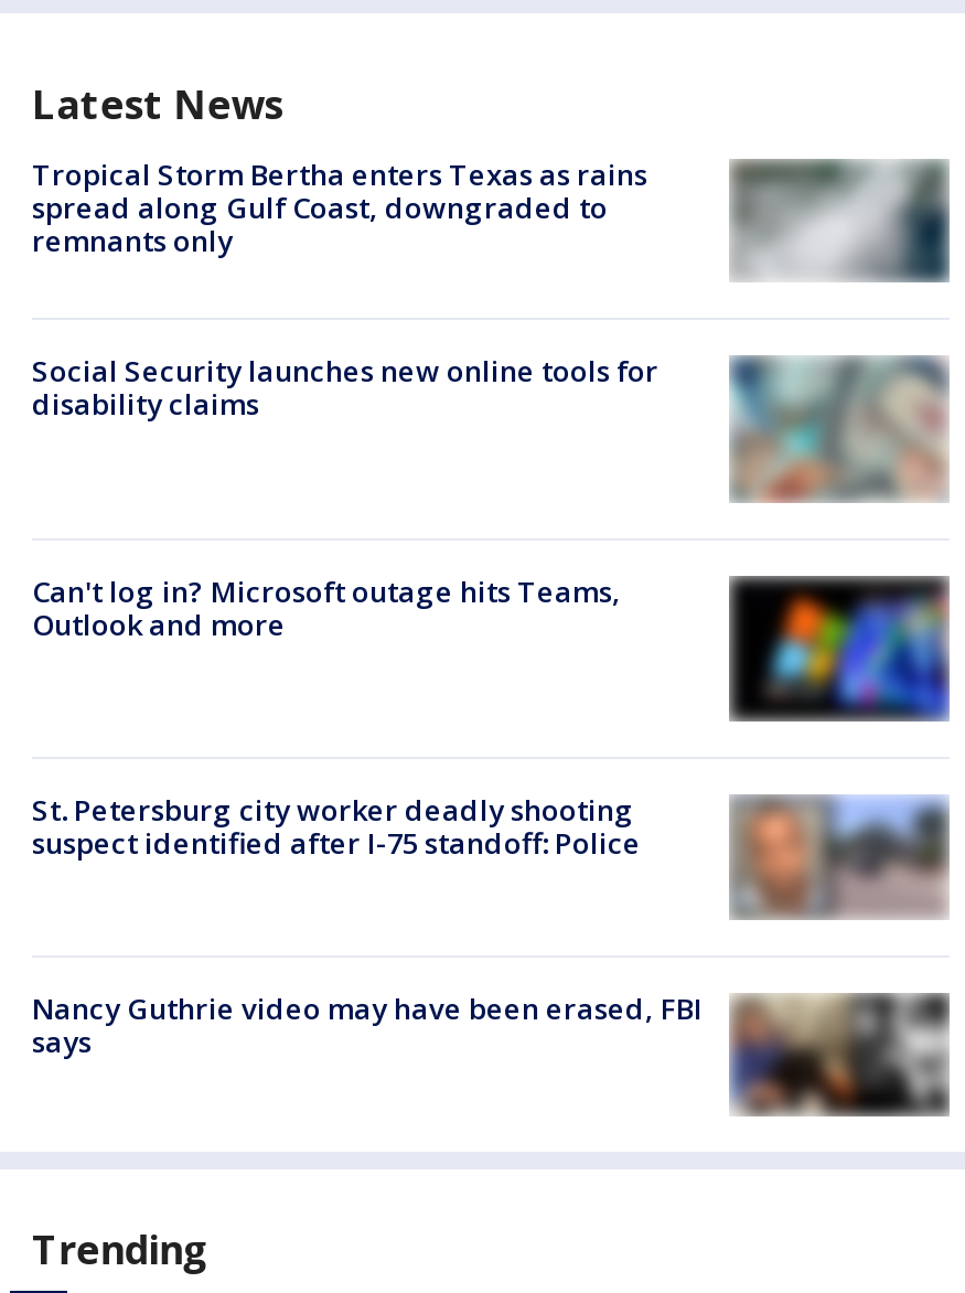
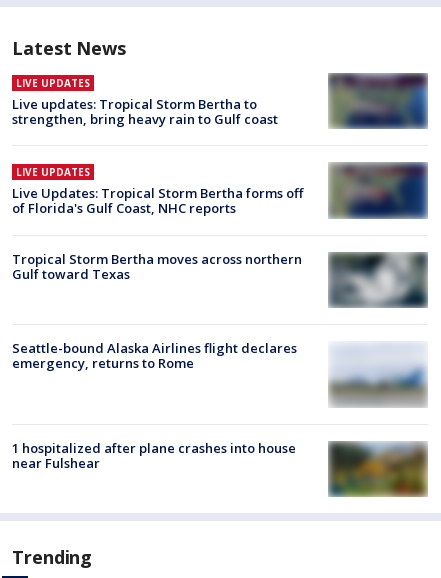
[32,155,647,261] Tropical Storm Bertha enters Texas as rains | spread along Gulf Coast, downgraded to | remnants only -> [12,76,278,128] LIVE UPDATES | Live updates: Tropical Storm Bertha to | strengthen, bring heavy rain to Gulf coast
[736,161,950,282] [image] -> [329,73,428,129] [image]
[32,352,950,503] [image] | Social Security launches new online tools for | disability claims -> [12,162,428,219] [image] | LIVE UPDATES | Live Updates: Tropical Storm Bertha forms off | of Florida's Gulf Coast, NHC reports
[32,571,621,644] Can't log in? Microsoft outage hits Teams, | Outlook and more -> [12,250,302,283] Tropical Storm Bertha moves across northern | Gulf toward Texas
[727,576,952,724] [image] -> [328,252,428,318] [image]
[32,779,950,918] [image] | St. Petersburg city worker deadly shooting | suspect identified after I-75 standoff: Police -> [12,339,427,406] [image] | Seattle-bound Alaska Airlines flight declares | emergency, returns to Rome
[32,988,950,1116] [image] | Nancy Guthrie video may have been erased, FBI | says -> [12,439,428,497] [image] | 1 hospitalized after plane crashes into house | near Fulshear

